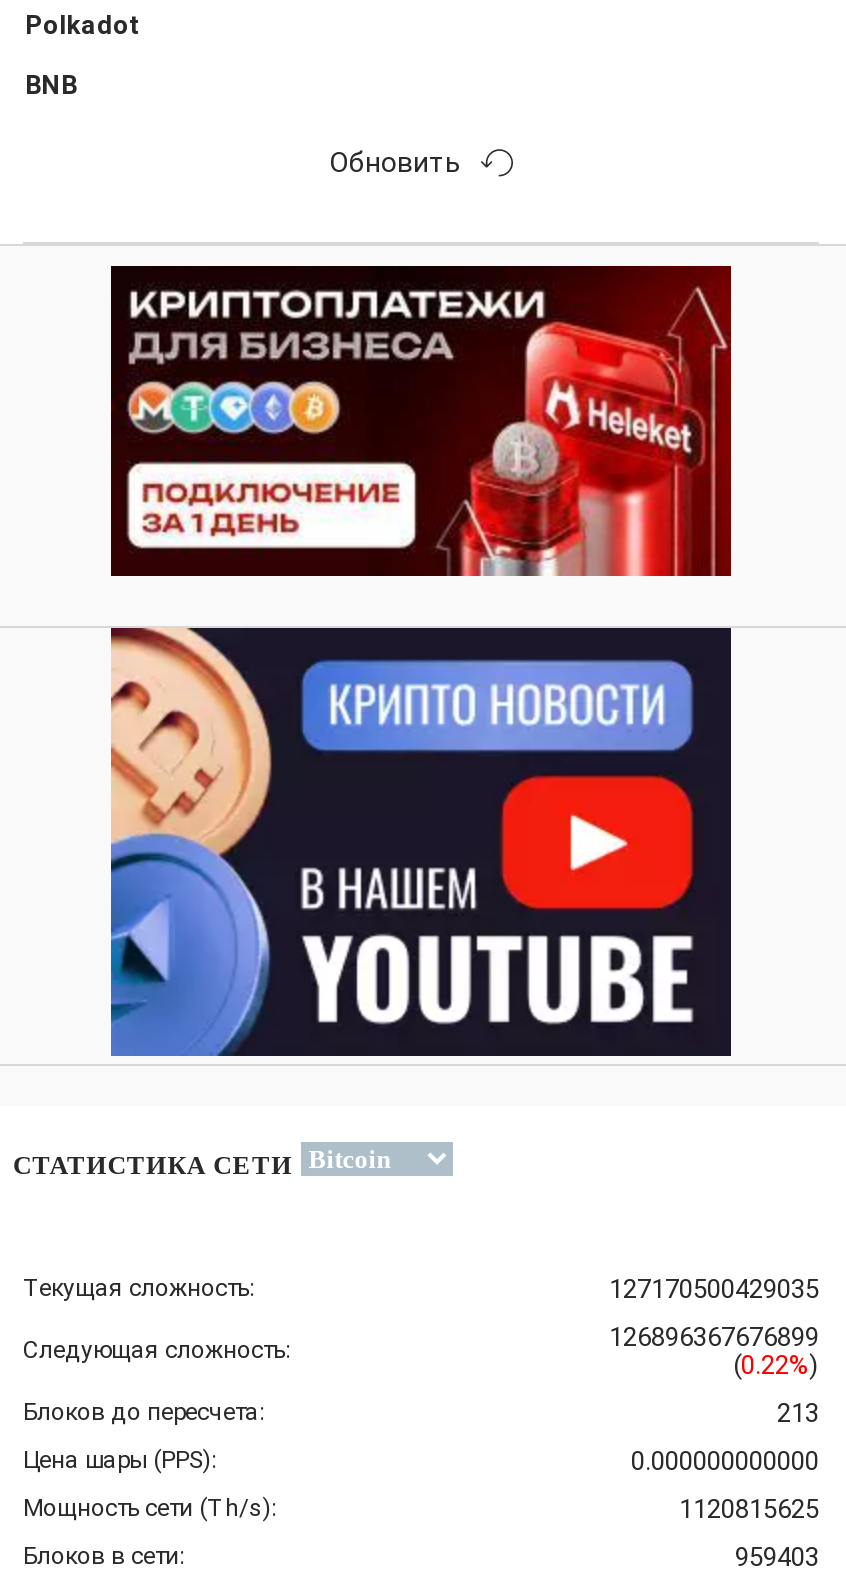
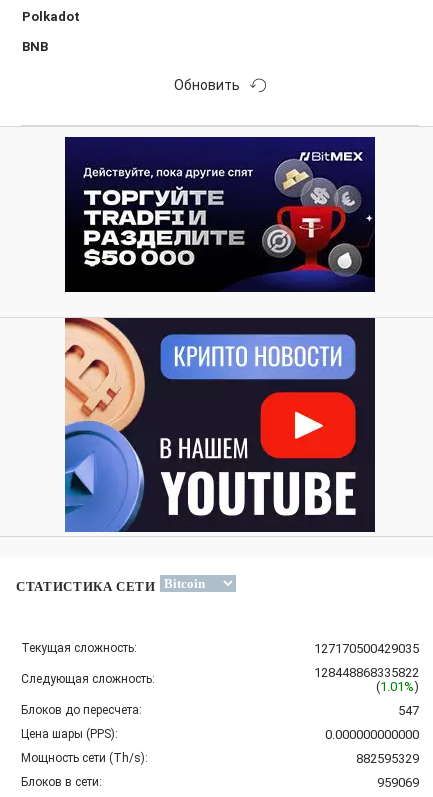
[111,264,733,578] [image] -> [65,136,376,293] [image]
[609,1323,819,1353] 126896367676899 -> [314,665,419,680] 128448868335822
[733,1351,819,1381] (0.22%) -> [376,679,419,694] (1.01%)
[777,1399,819,1429] 213 -> [398,703,419,718] 547
[679,1495,819,1525] 1120815625 -> [356,751,419,766] 882595329
[735,1543,819,1573] 959403 -> [377,775,419,790] 959069

